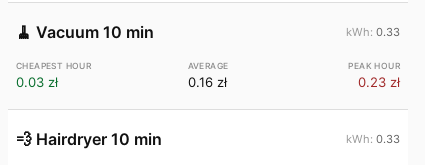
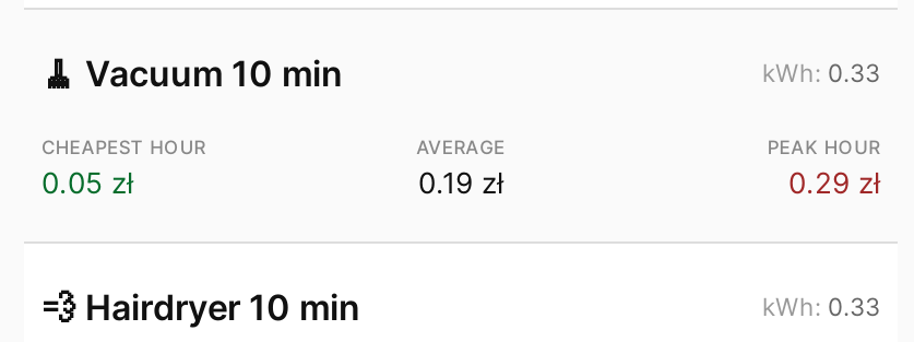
[16,74,58,90] 0.03 zł -> [41,165,133,200] 0.05 zł
[188,74,227,90] 0.16 zł -> [418,165,503,200] 0.19 zł
[358,74,400,90] 0.23 zł -> [788,165,880,200] 0.29 zł

